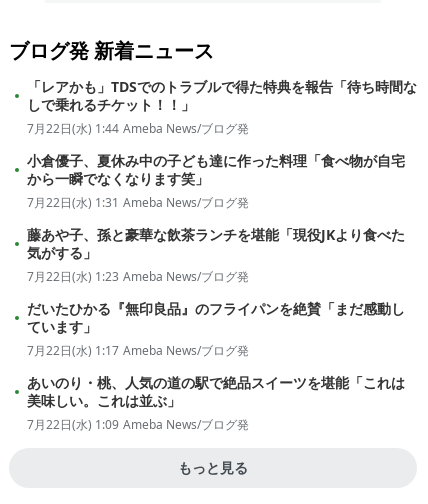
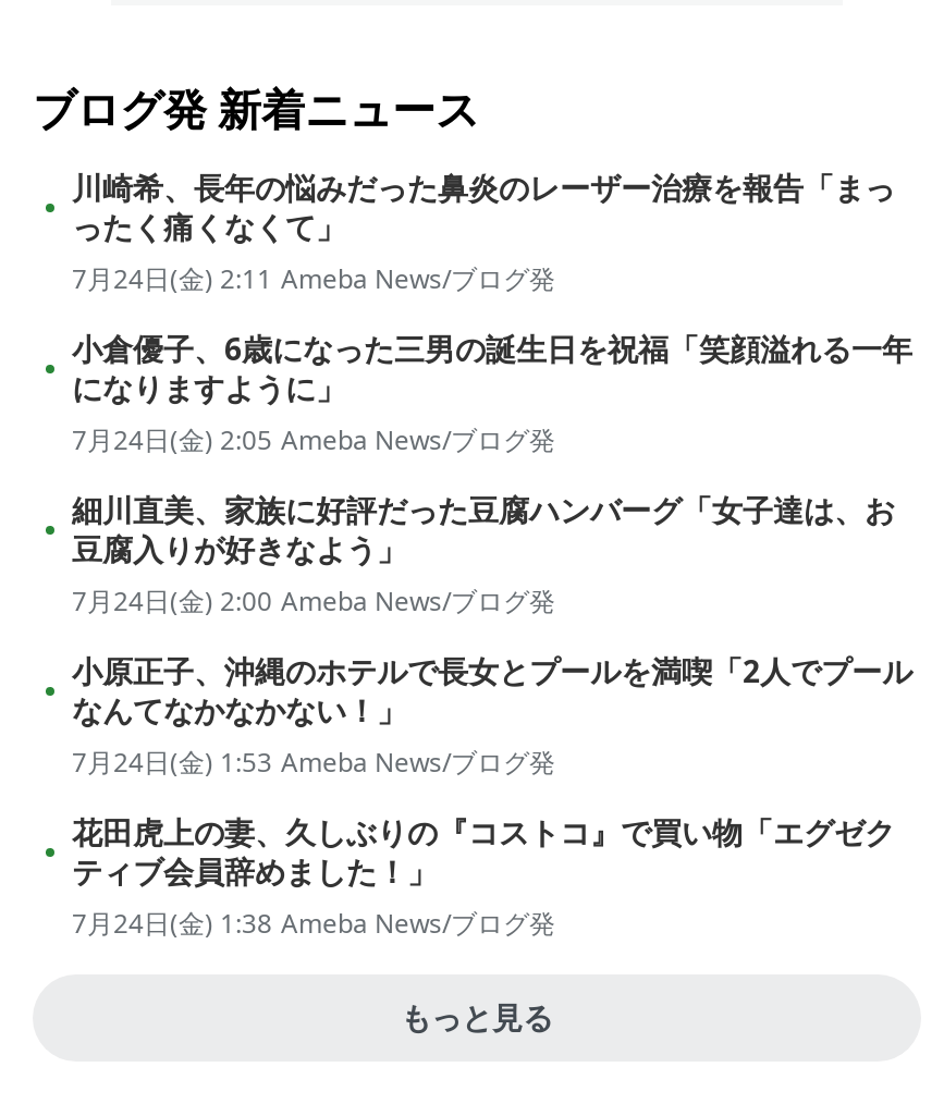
[27,77,417,137] 「レアかも」TDSでのトラブルで得た特典を報告「待ち時間な | しで乗れるチケット！！」 | 7月22日(水) 1:44 Ameba News/ブログ発 -> [72,166,895,297] 川崎希、長年の悩みだった鼻炎のレーザー治療を報告「まっ | ったく痛くなくて」 | 7月24日(金) 2:11 Ameba News/ブログ発
[27,151,405,211] 小倉優子、夏休み中の子ども達に作った料理「食べ物が自宅 | から一瞬でなくなります笑」 | 7月22日(水) 1:31 Ameba News/ブログ発 -> [72,327,912,458] 小倉優子、6歳になった三男の誕生日を祝福「笑顔溢れる一年 | になりますように」 | 7月24日(金) 2:05 Ameba News/ブログ発
[27,225,405,285] 藤あや子、孫と豪華な飲茶ランチを堪能「現役JKより食べた | 気がする」 | 7月22日(水) 1:23 Ameba News/ブログ発 -> [72,489,895,619] 細川直美、家族に好評だった豆腐ハンバーグ「女子達は、お | 豆腐入りが好きなよう」 | 7月24日(金) 2:00 Ameba News/ブログ発
[27,299,405,359] だいたひかる『無印良品』のフライパンを絶賛「まだ感動し | ています」 | 7月22日(水) 1:17 Ameba News/ブログ発 -> [72,650,912,780] 小原正子、沖縄のホテルで長女とプールを満喫「2人でプール | なんてなかなかない！」 | 7月24日(金) 1:53 Ameba News/ブログ発
[27,373,405,433] あいのり・桃、人気の道の駅で絶品スイーツを堪能「これは | 美味しい。これは並ぶ」 | 7月22日(水) 1:09 Ameba News/ブログ発 -> [72,811,895,942] 花田虎上の妻、久しぶりの『コストコ』で買い物「エグゼク | ティブ会員辞めました！」 | 7月24日(金) 1:38 Ameba News/ブログ発

